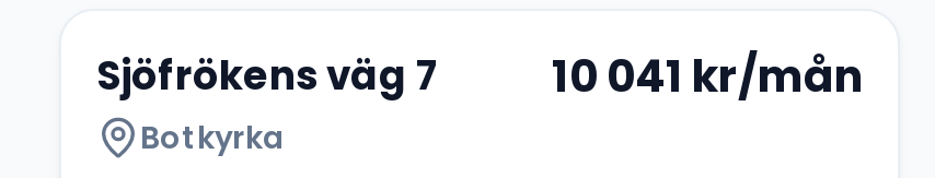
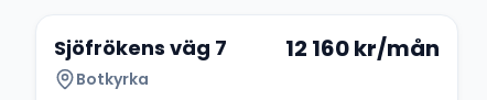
[552,46,863,107] 10 041 kr/mån -> [285,33,440,64] 12 160 kr/mån

